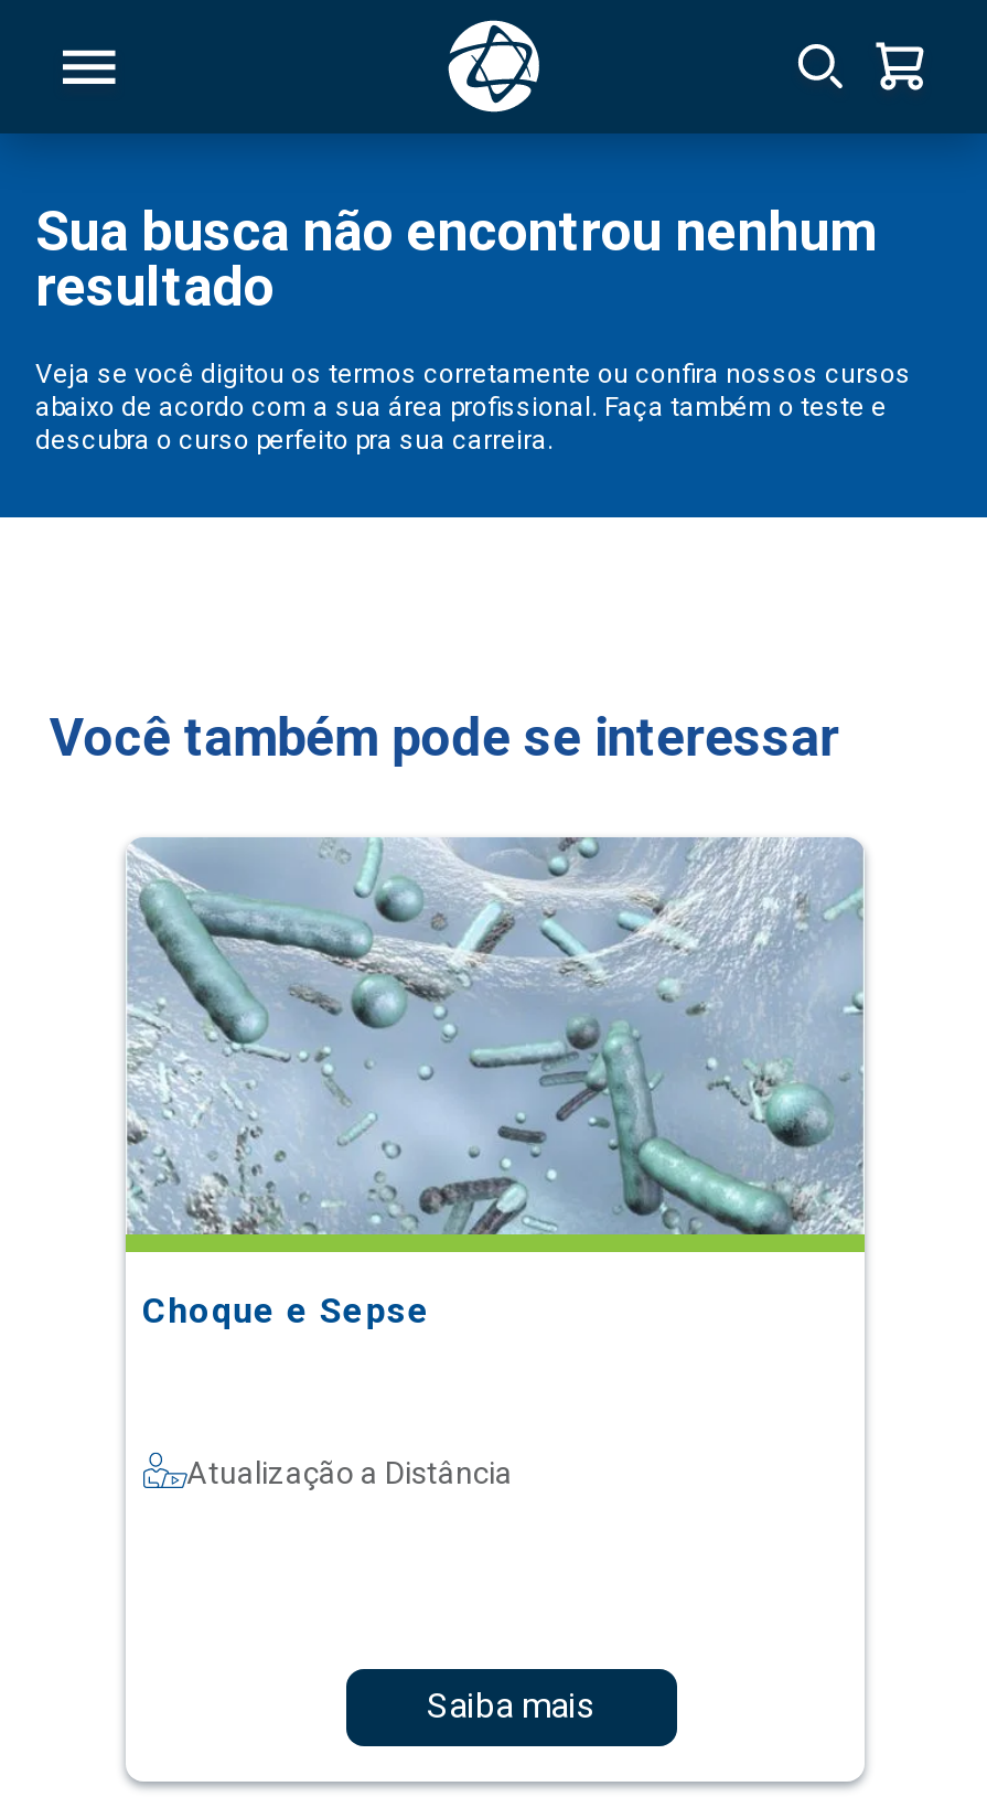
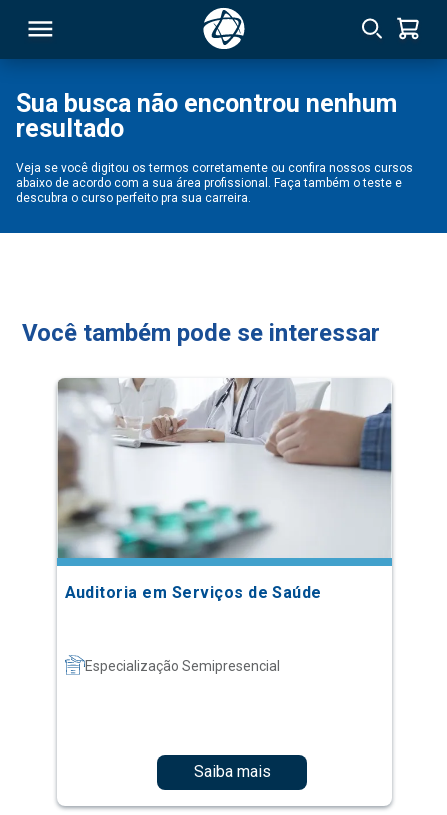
[124,835,867,1331] [image] | Choque e Sepse -> [56,378,393,602] [image] | Auditoria em Serviços de Saúde
[186,1455,513,1490] Atualização a Distância -> [84,658,279,674] Especialização Semipresencial

